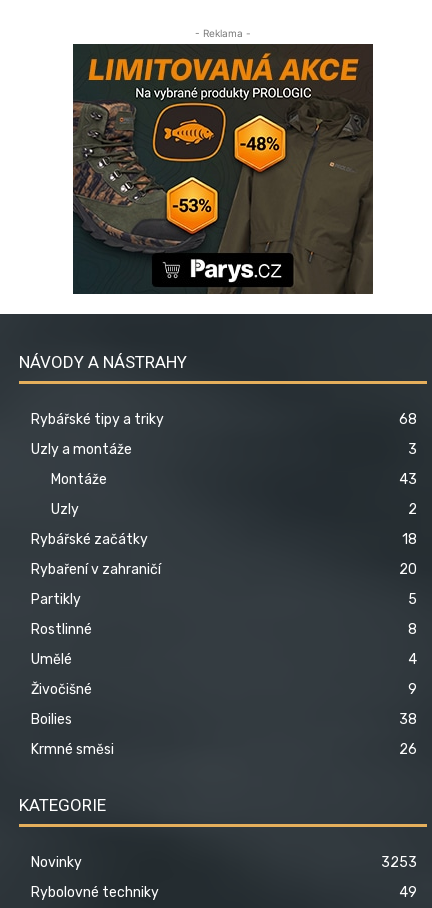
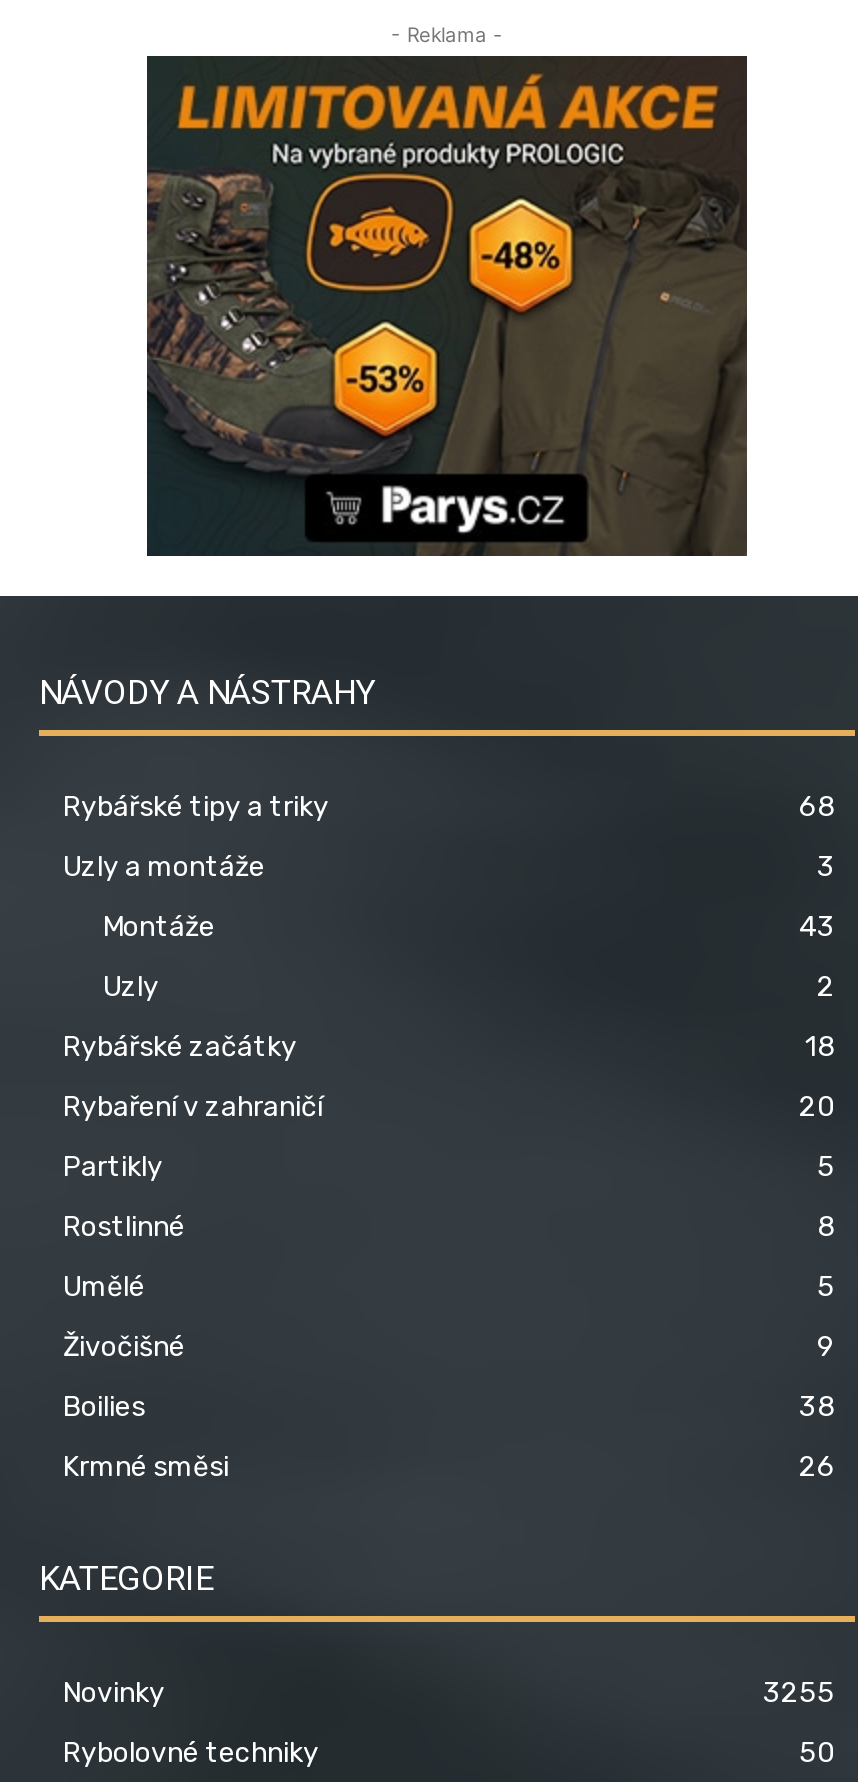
[408,651,417,668] 4 -> [817,1270,835,1304] 5
[381,854,417,871] 3253 -> [763,1676,835,1710] 3255
[399,884,417,901] 49 -> [799,1736,835,1770] 50

